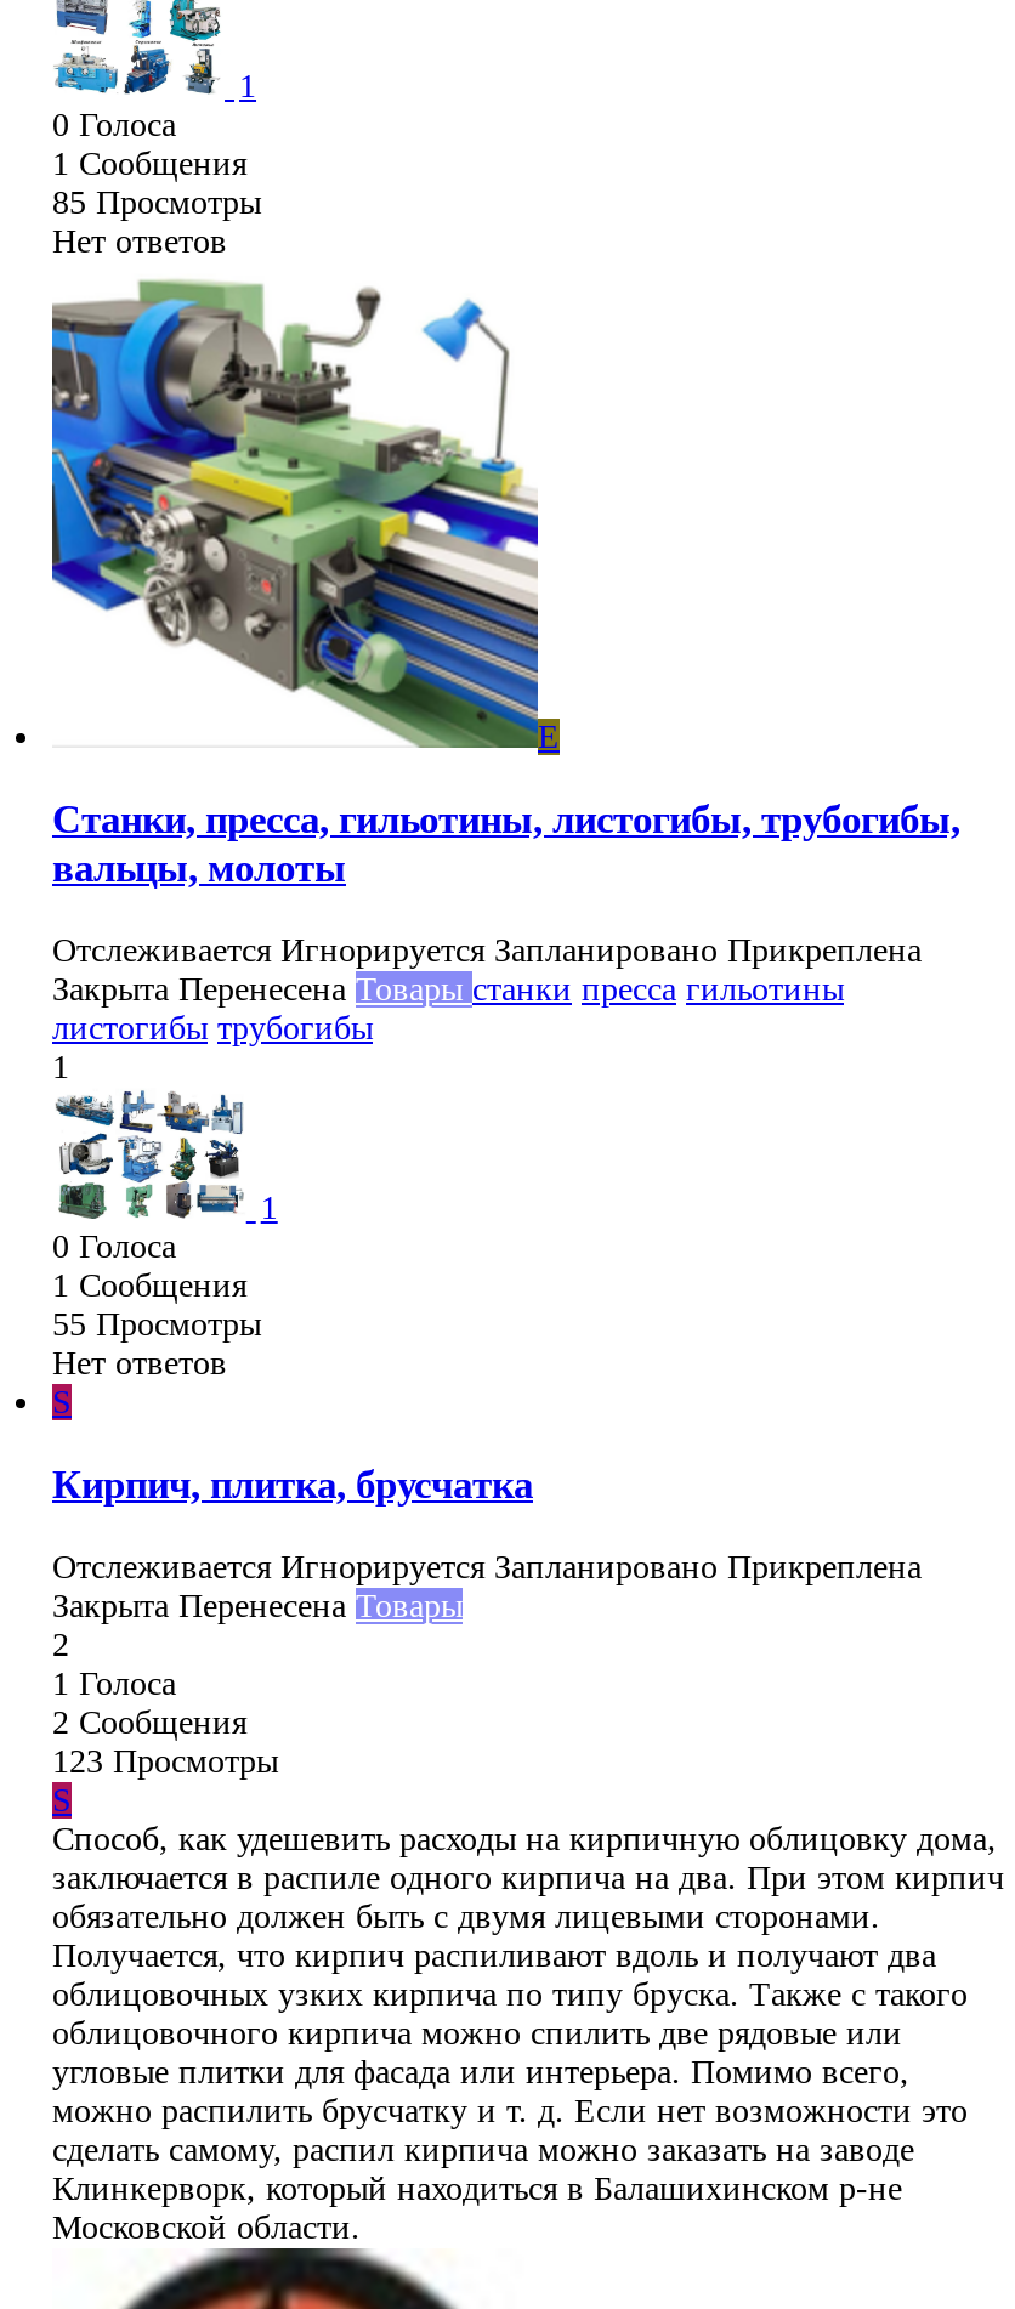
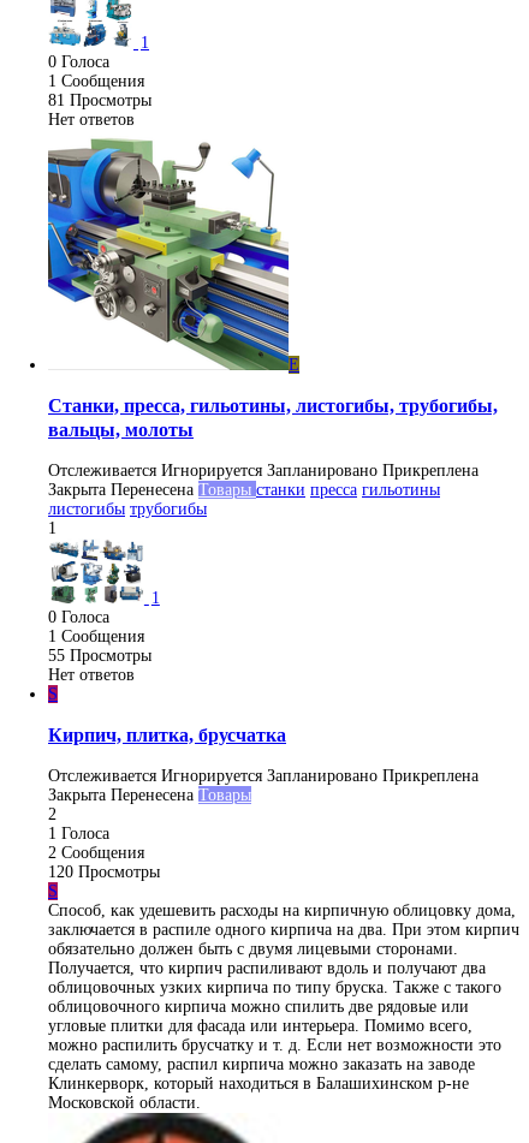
[52,184,261,220] 85 Просмотры -> [48,91,151,109] 81 Просмотры
[52,1744,278,1781] 123 Просмотры -> [48,863,160,881] 120 Просмотры

